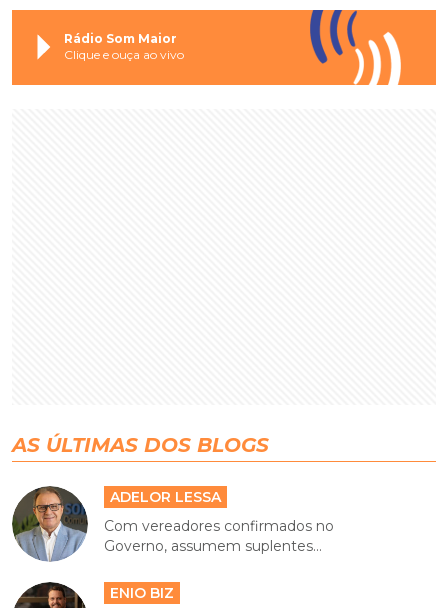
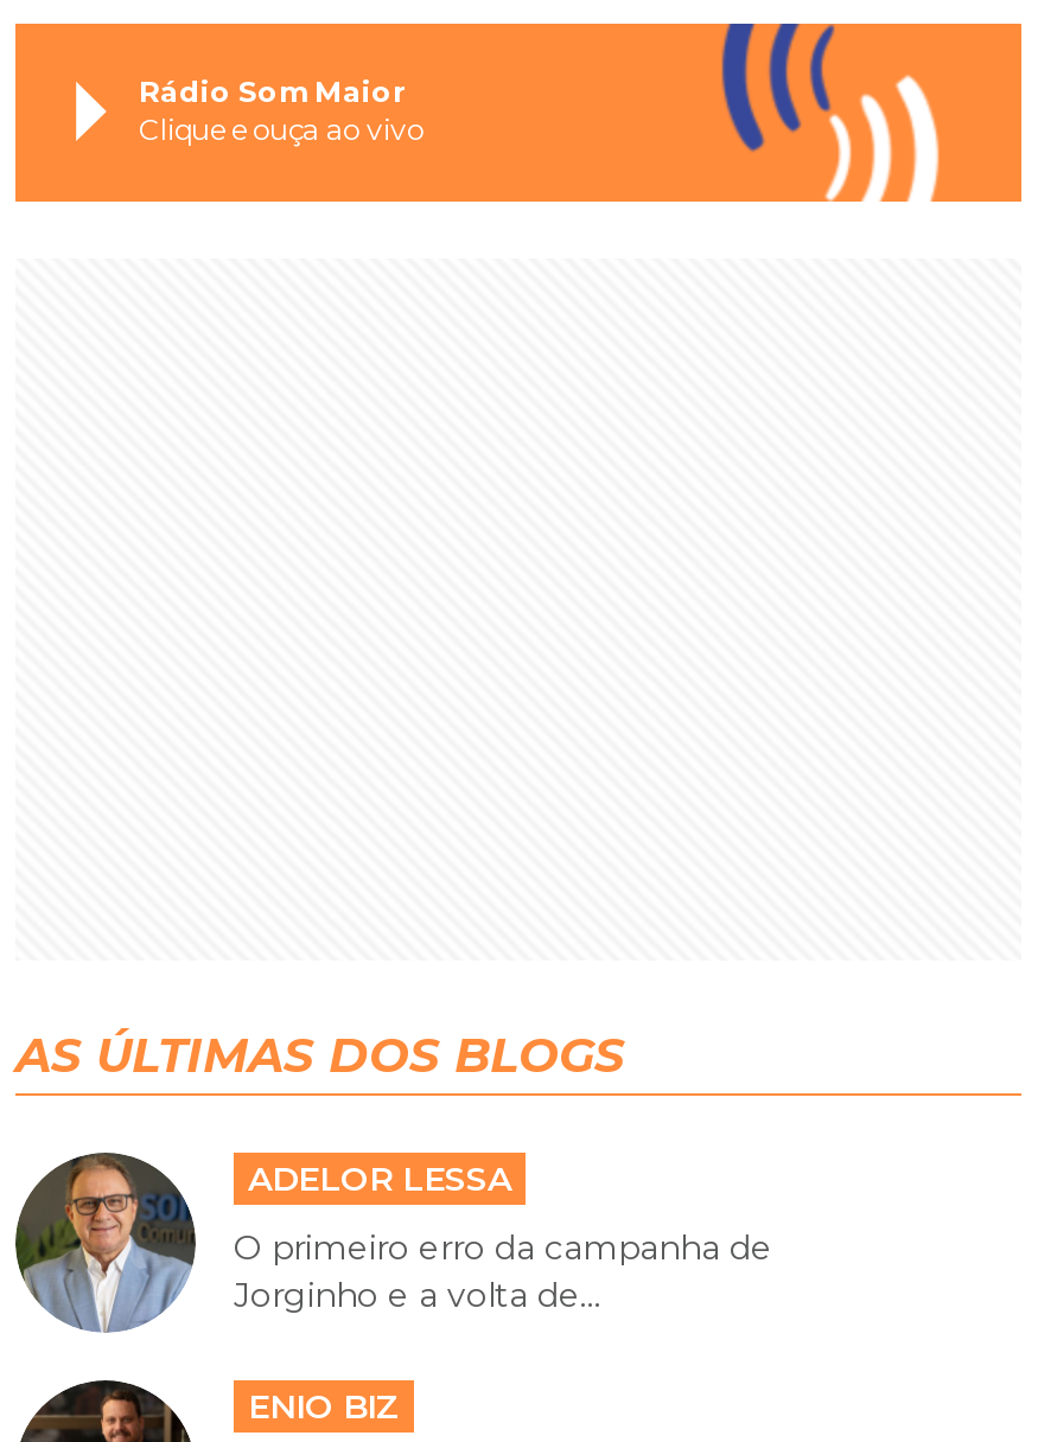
[104,517,334,555] Com vereadores confirmados no | Governo, assumem suplentes... -> [234,1226,772,1316] O primeiro erro da campanha de | Jorginho e a volta de...

